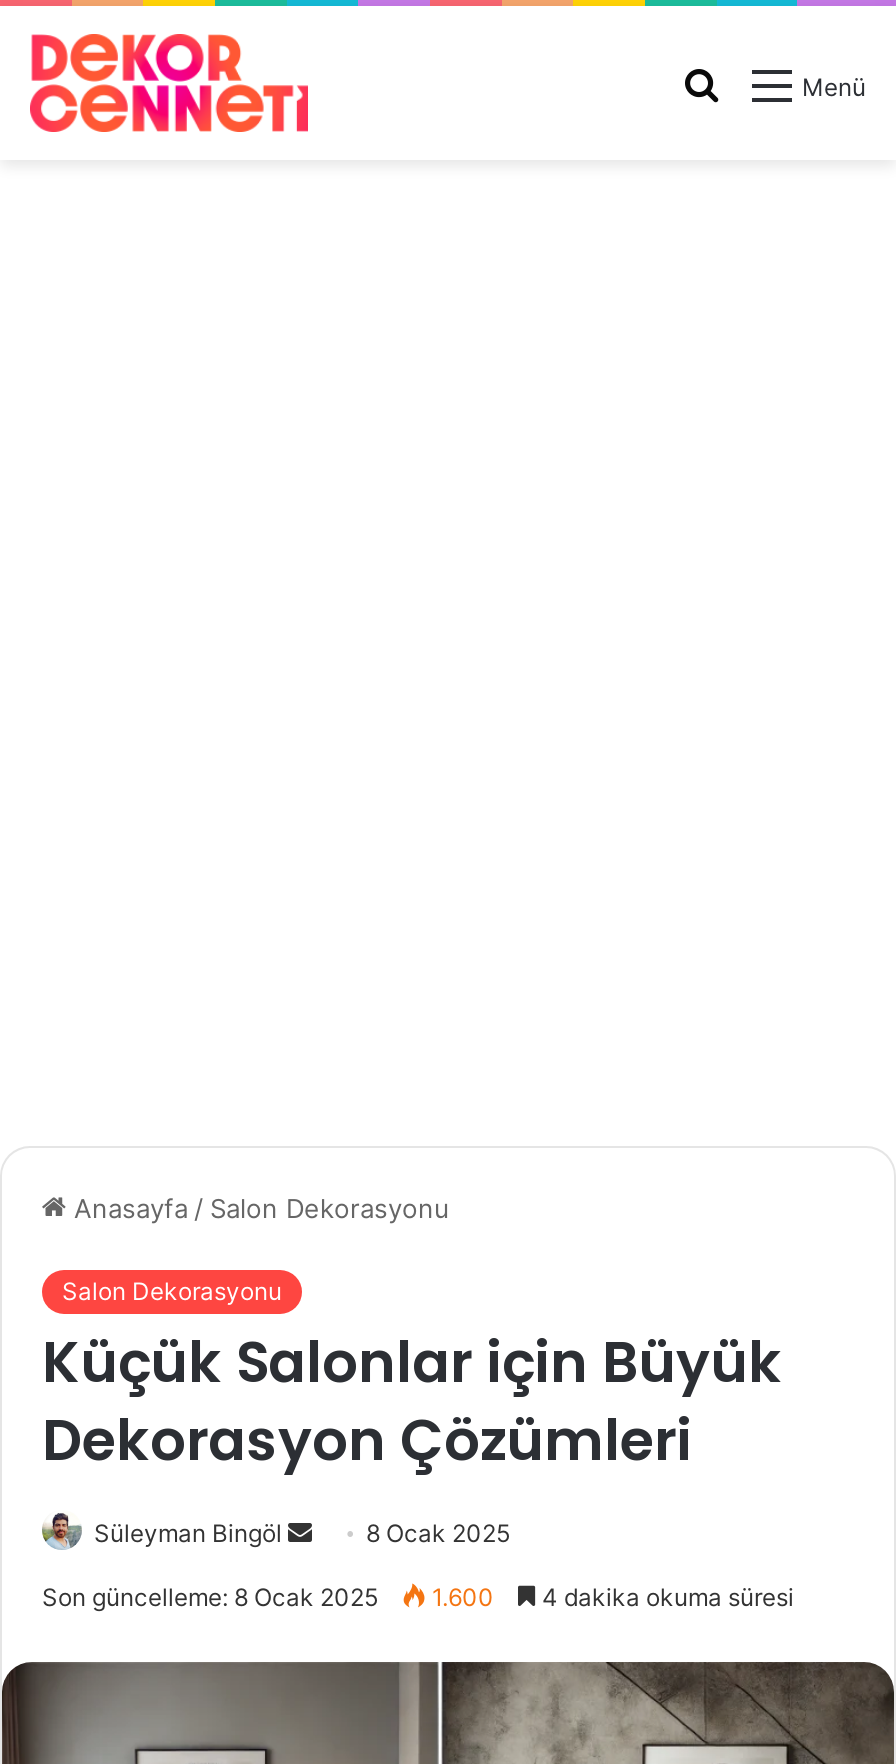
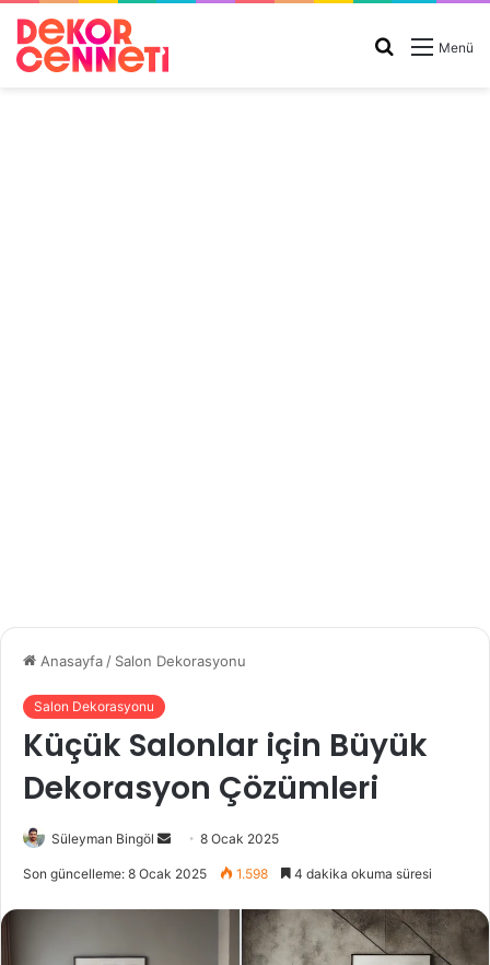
[42,1582,794,1612] Son güncelleme: 8 Ocak 2025 1.600 4 dakika okuma süresi -> [23,865,432,882] Son güncelleme: 8 Ocak 2025 1.598 4 dakika okuma süresi

